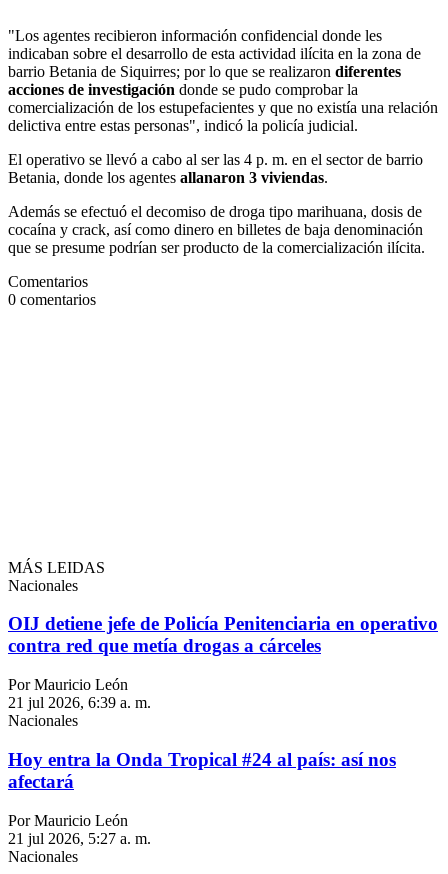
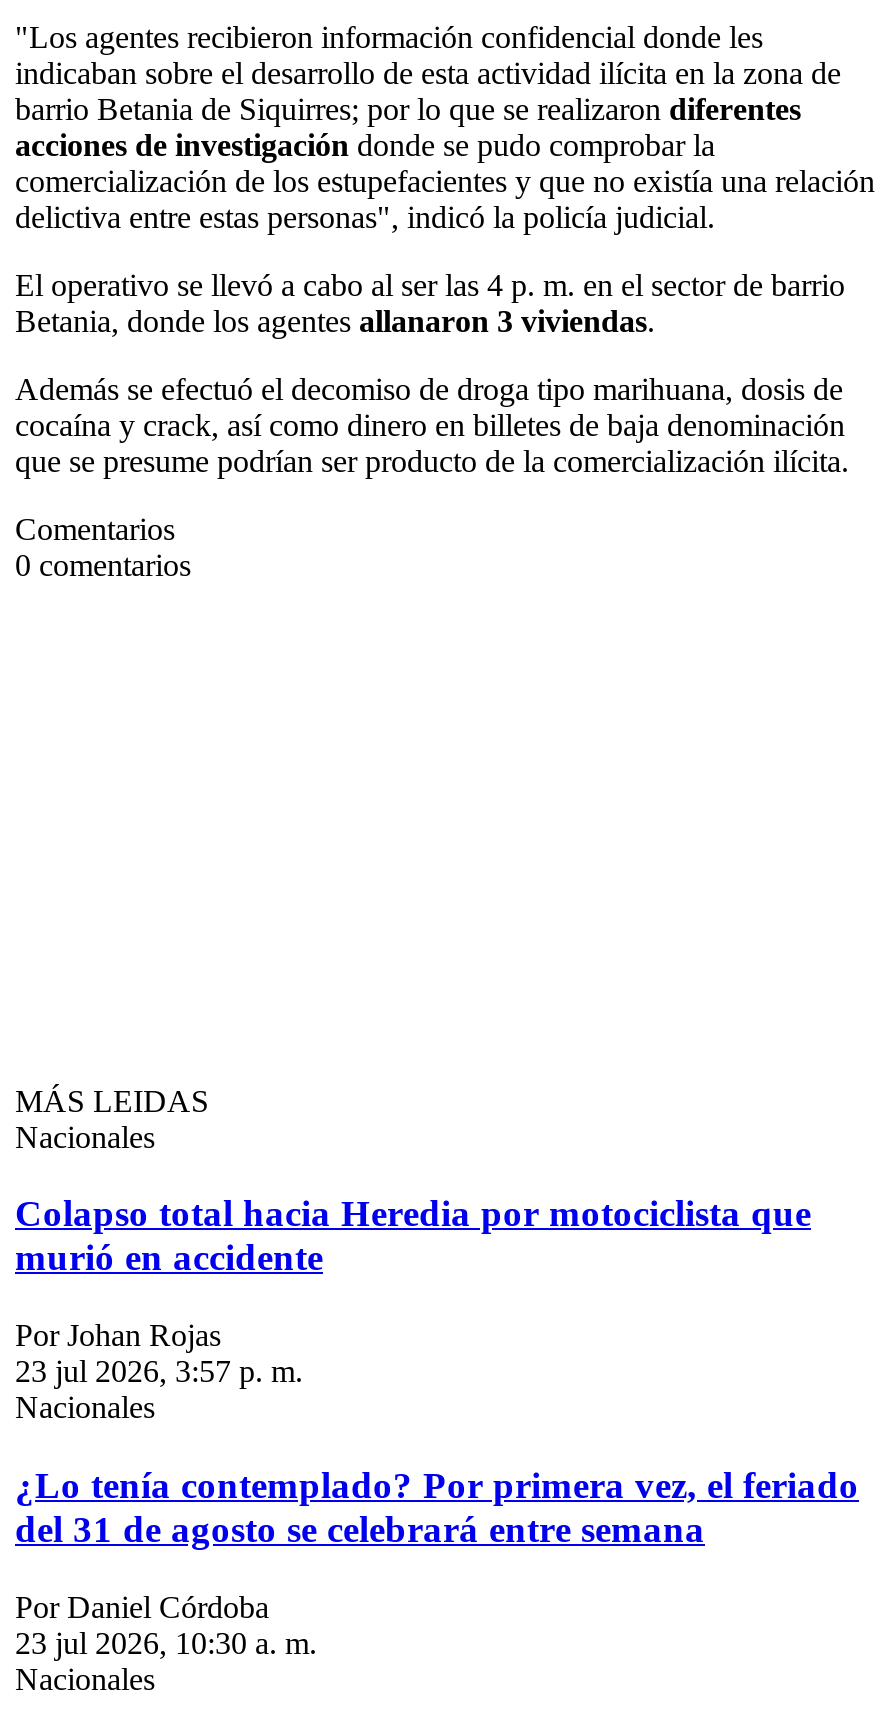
[8,613,438,656] OIJ detiene jefe de Policía Penitenciaria en operativo | contra red que metía drogas a cárceles -> [15,1193,811,1279] Colapso total hacia Heredia por motociclista que | murió en accidente
[8,676,151,711] Por Mauricio León | 21 jul 2026, 6:39 a. m. -> [15,1318,303,1388] Por Johan Rojas | 23 jul 2026, 3:57 p. m.
[8,749,396,792] Hoy entra la Onda Tropical #24 al país: así nos | afectará -> [15,1464,859,1550] ¿Lo tenía contemplado? Por primera vez, el feriado | del 31 de agosto se celebrará entre semana
[8,812,151,847] Por Mauricio León | 21 jul 2026, 5:27 a. m. -> [15,1589,317,1659] Por Daniel Córdoba | 23 jul 2026, 10:30 a. m.

